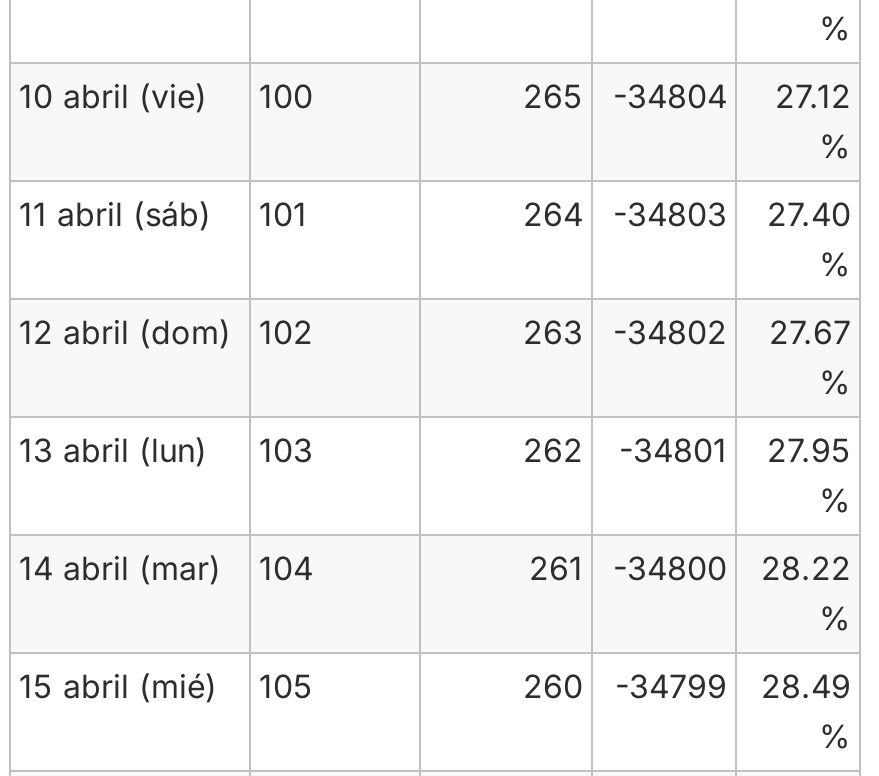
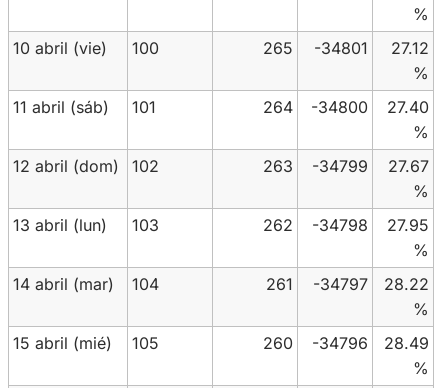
[523,76,851,116] 265 -34804 27.12 -> [263,38,429,58] 265 -34801 27.12
[523,194,851,234] 264 -34803 27.40 -> [263,97,429,117] 264 -34800 27.40
[523,312,851,352] 263 -34802 27.67 -> [263,156,429,176] 263 -34799 27.67
[523,430,851,470] 262 -34801 27.95 -> [263,215,429,235] 262 -34798 27.95
[529,548,851,588] 261 -34800 28.22 -> [266,274,429,294] 261 -34797 28.22
[523,666,851,706] 260 -34799 28.49 -> [263,333,429,353] 260 -34796 28.49

